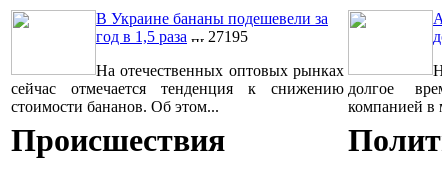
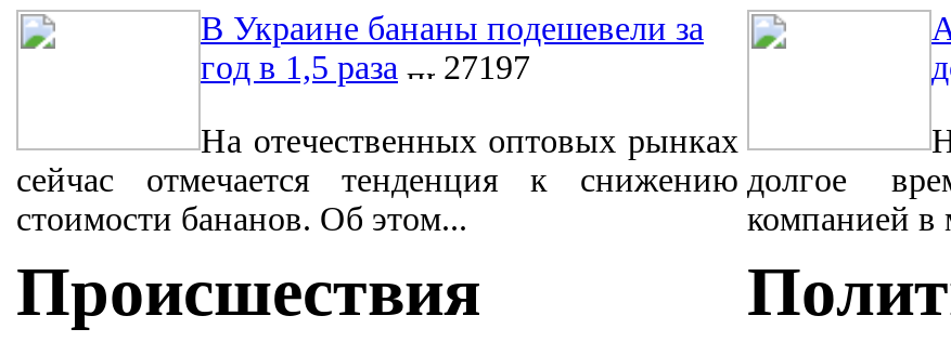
[96,28,248,45] год в 1,5 раза 27195 -> [201,49,530,86] год в 1,5 раза 27197

